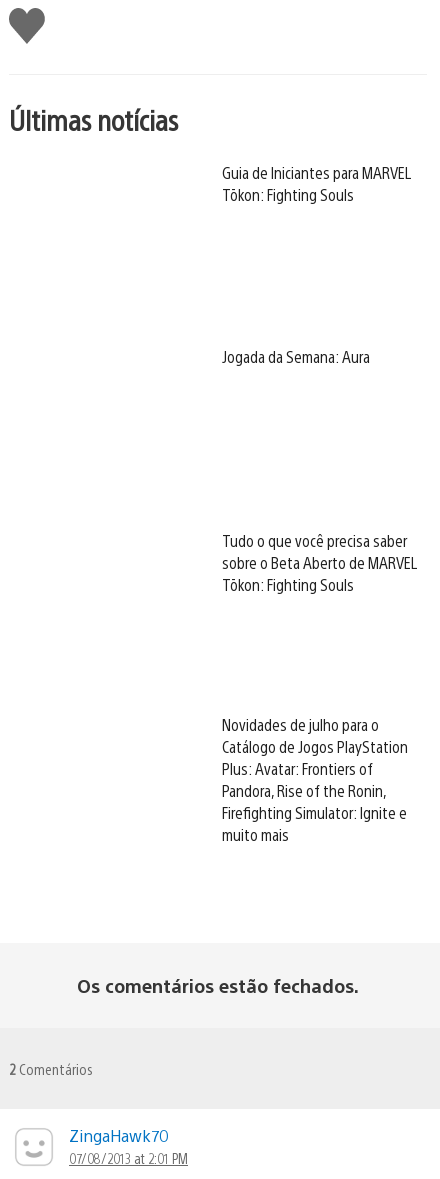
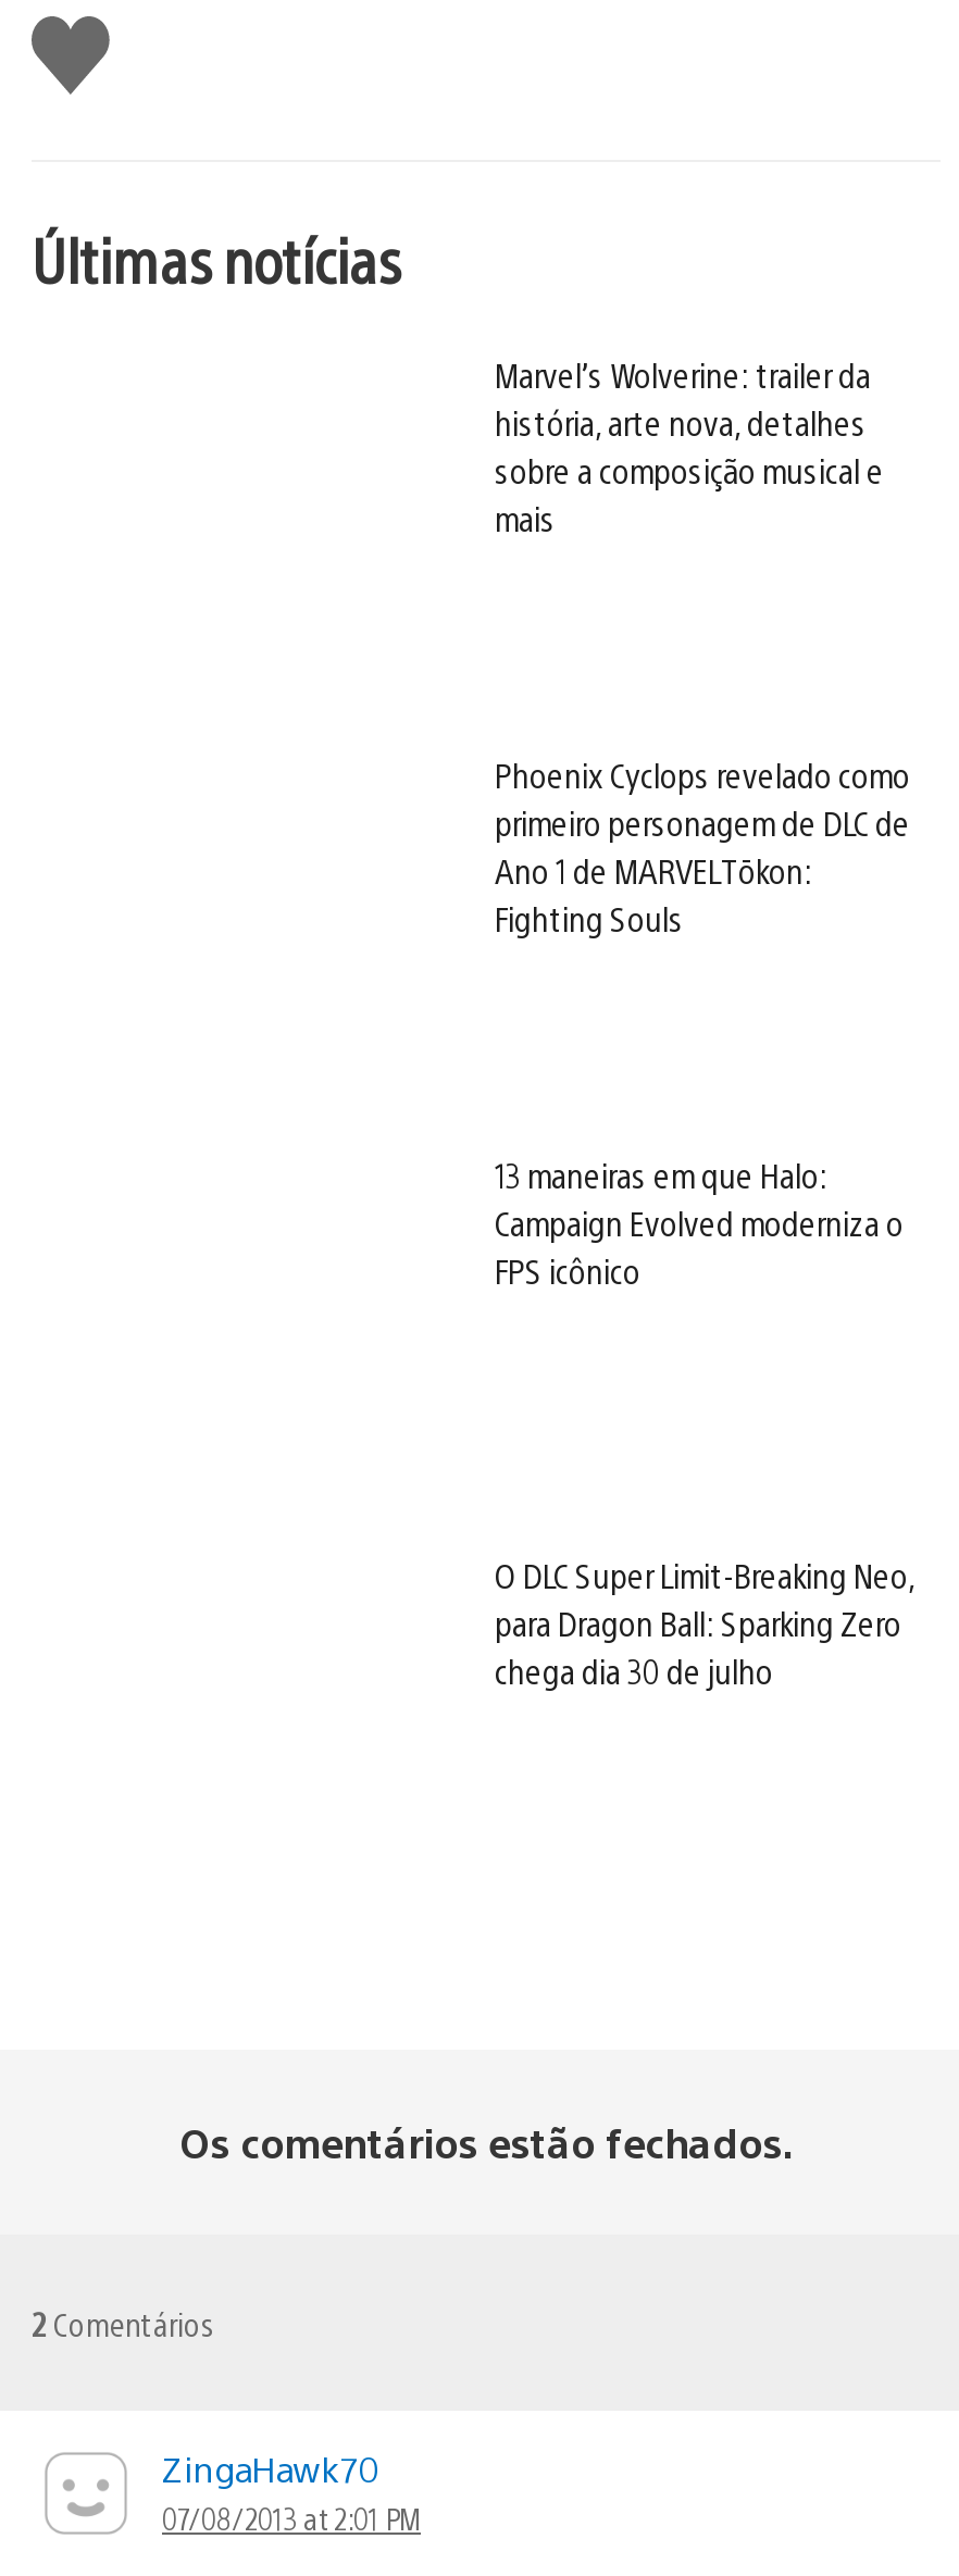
[222,162,411,205] Guia de Iniciantes para MARVEL | Tōkon: Fighting Souls -> [495,351,884,540] Marvel’s Wolverine: trailer da | história, arte nova, detalhes | sobre a composição musical e | mais
[222,346,370,367] Jogada da Semana: Aura -> [495,751,910,941] Phoenix Cyclops revelado como | primeiro personagem de DLC de | Ano 1 de MARVEL Tōkon: | Fighting Souls
[222,530,417,595] Tudo o que você precisa saber | sobre o Beta Aberto de MARVEL | Tōkon: Fighting Souls -> [495,1152,904,1293] 13 maneiras em que Halo: | Campaign Evolved moderniza o | FPS icônico
[222,714,408,845] Novidades de julho para o | Catálogo de Jogos PlayStation | Plus: Avatar: Frontiers of | Pandora, Rise of the Ronin, | Firefighting Simulator: Ignite e | muito mais -> [495,1552,914,1693] O DLC Super Limit-Breaking Neo, | para Dragon Ball: Sparking Zero | chega dia 30 de julho

